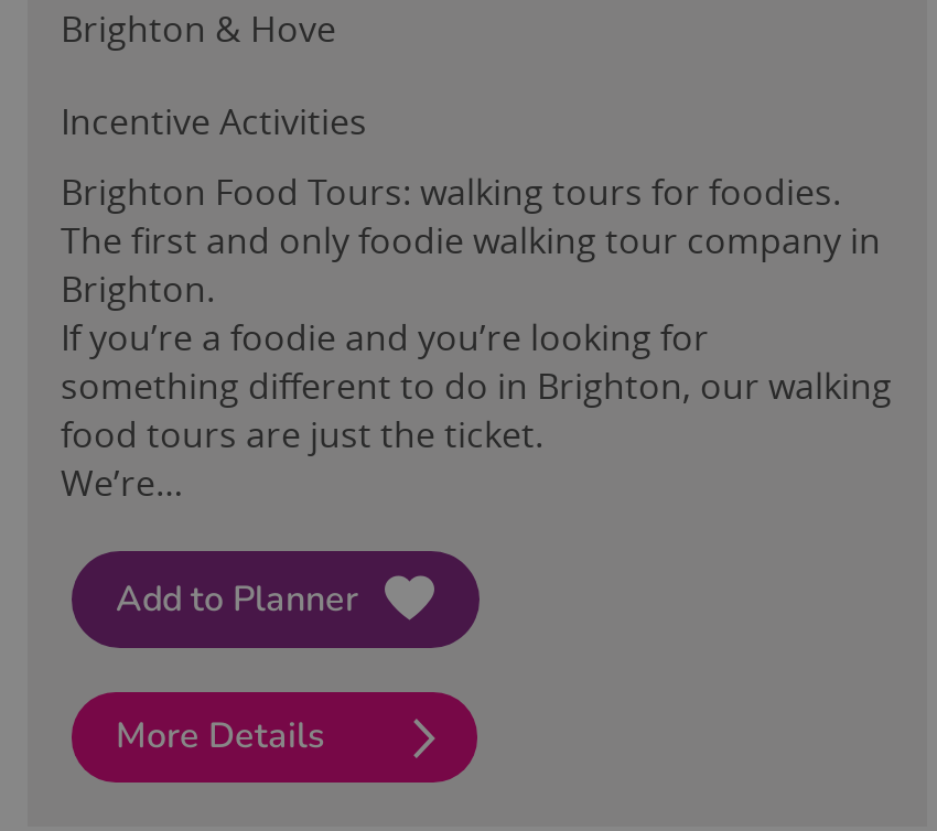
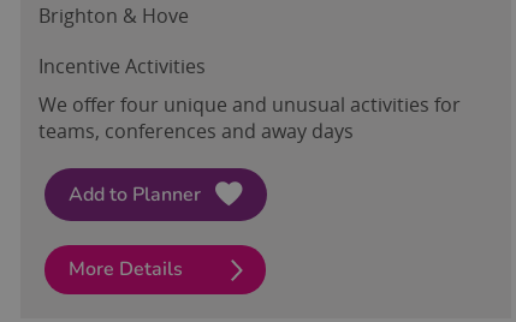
[61,168,892,507] Brighton Food Tours: walking tours for foodies. | The first and only foodie walking tour company in | Brighton. | If you’re a foodie and you’re looking for | something different to do in Brighton, our walking | food tours are just the ticket. | We’re… -> [38,92,461,144] We offer four unique and unusual activities for | teams, conferences and away days

